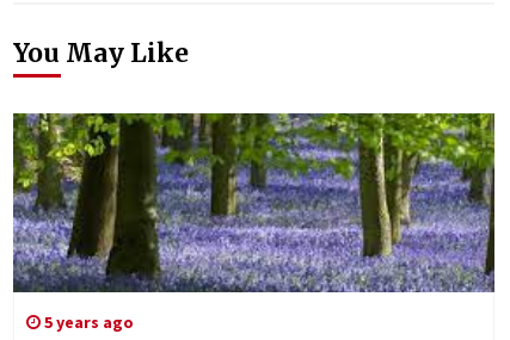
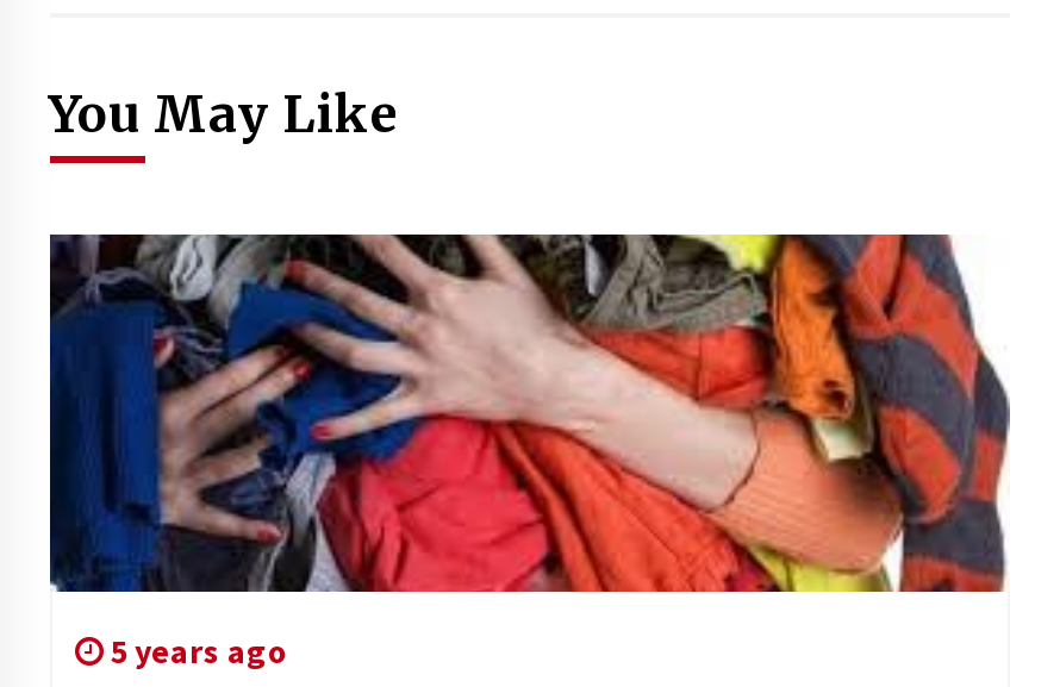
[12,112,496,293] [image] -> [48,232,1010,594] [image]

